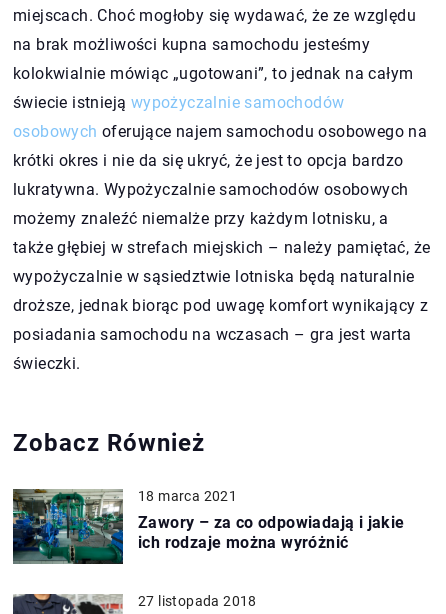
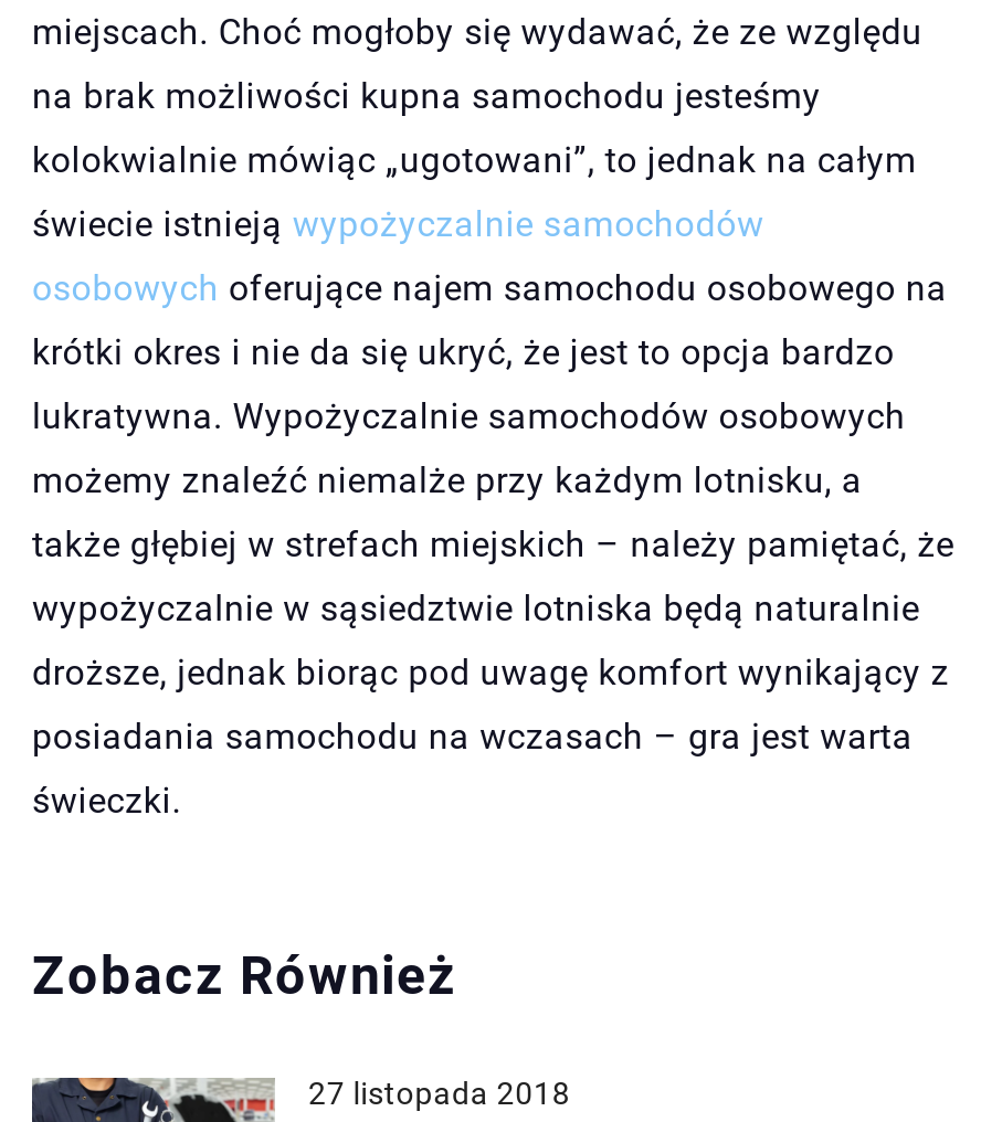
[12,487,405,565] [image] | 18 marca 2021 | Zawory – za co odpowiadają i jakie | ich rodzaje można wyróżnić -> none

